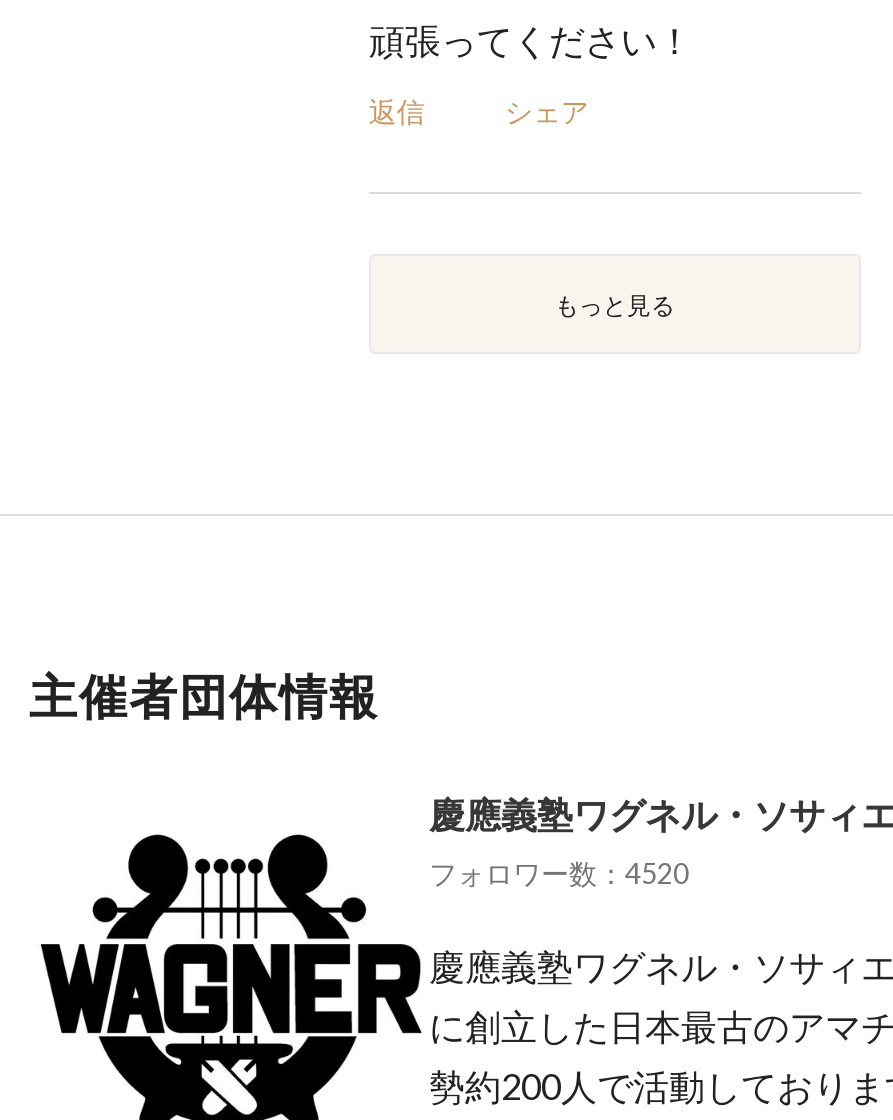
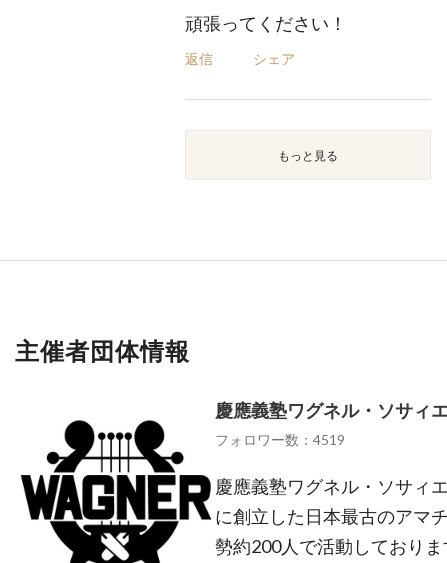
[429,856,689,890] フォロワー数：4520 -> [215,431,345,448] フォロワー数：4519

